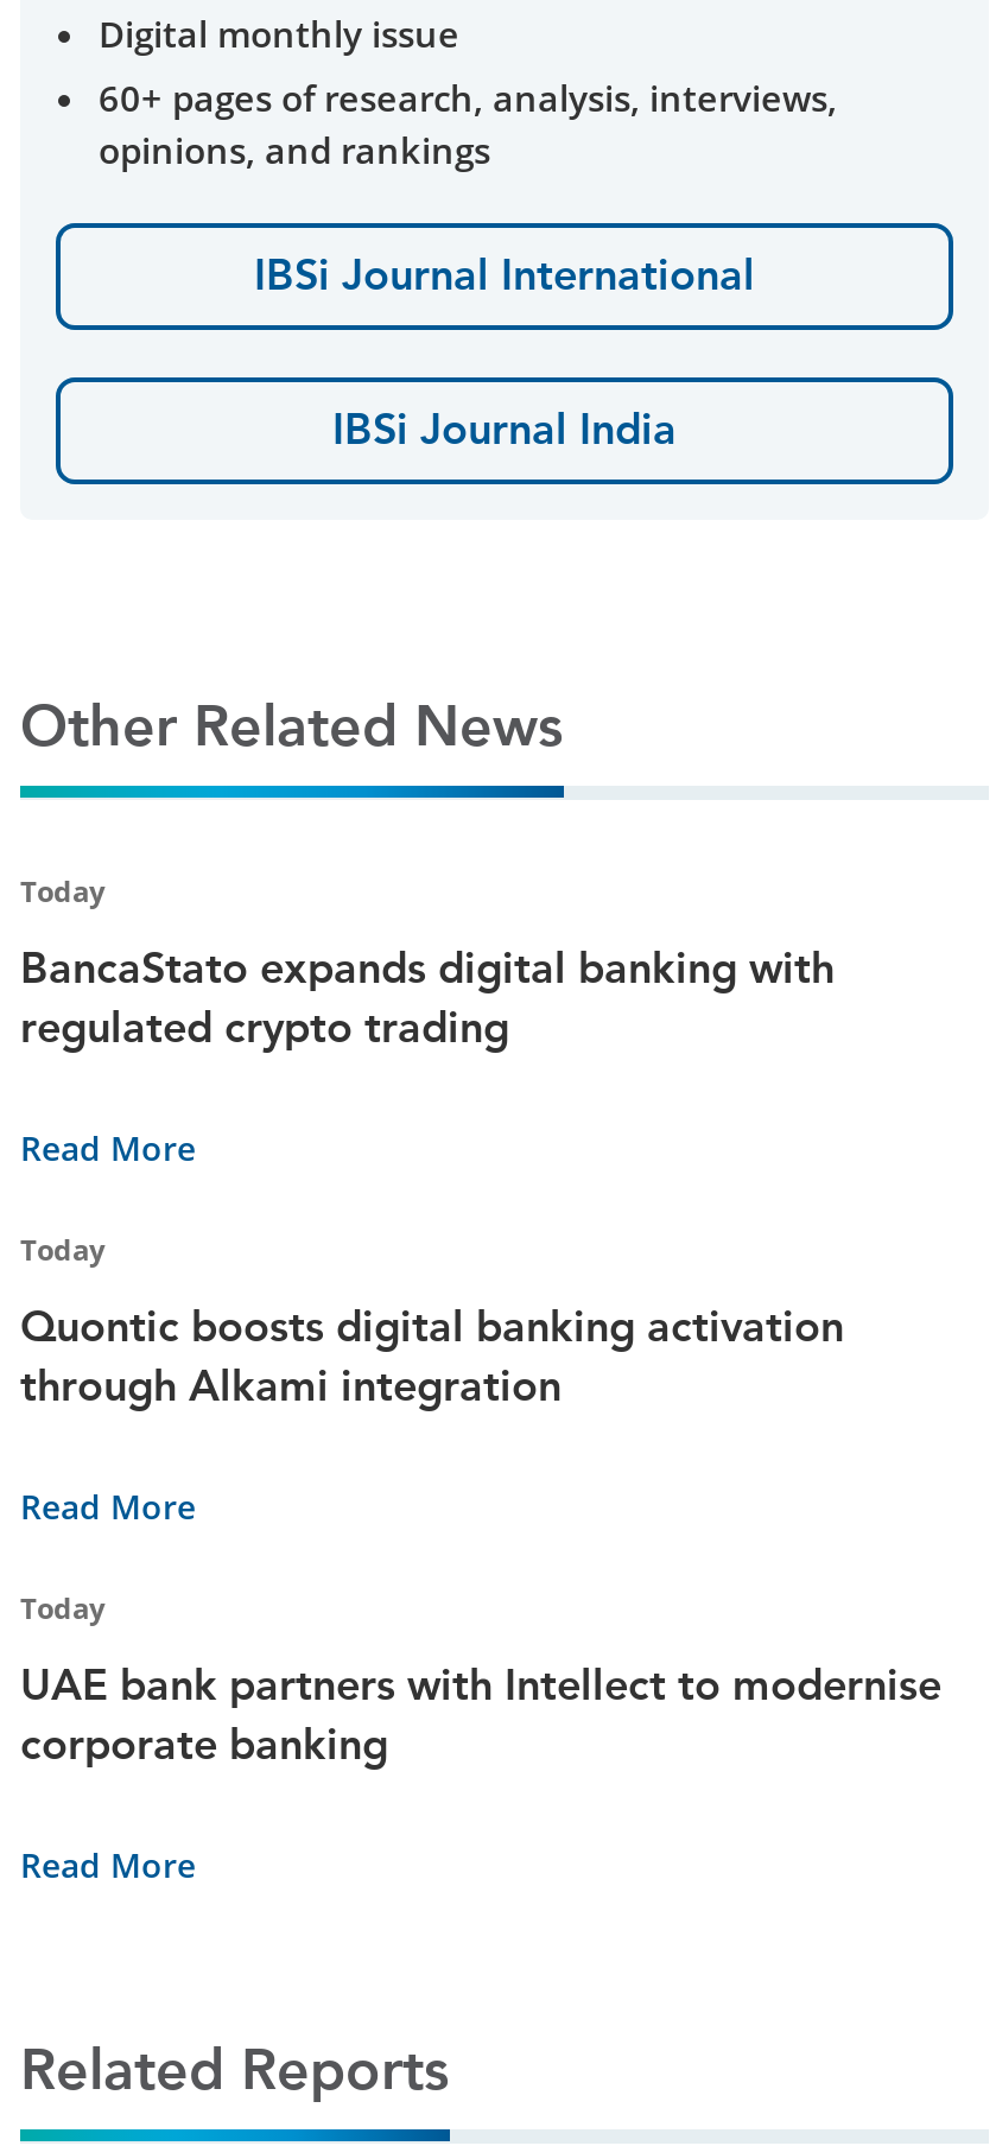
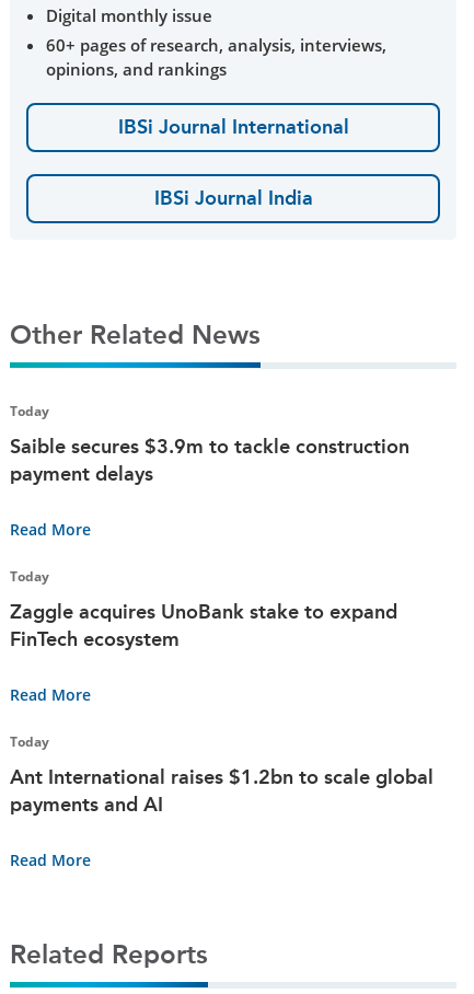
[20,942,835,1053] BancaStato expands digital banking with | regulated crypto trading -> [10,434,409,486] Saible secures $3.9m to tackle construction | payment delays
[20,1300,844,1412] Quontic boosts digital banking activation | through Alkami integration -> [10,600,397,651] Zaggle acquires UnoBank stake to expand | FinTech ecosystem
[20,1659,941,1770] UAE bank partners with Intellect to modernise | corporate banking -> [10,765,433,816] Ant International raises $1.2bn to scale global | payments and AI

